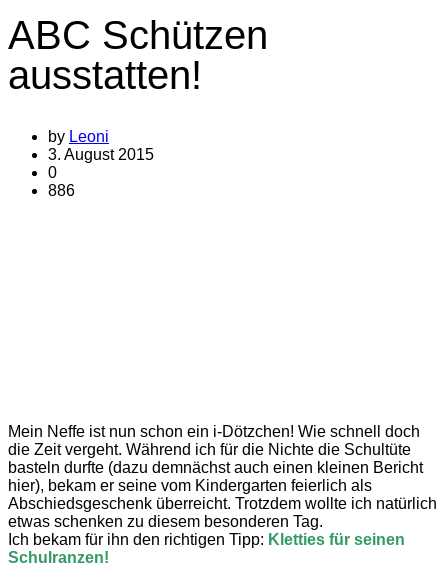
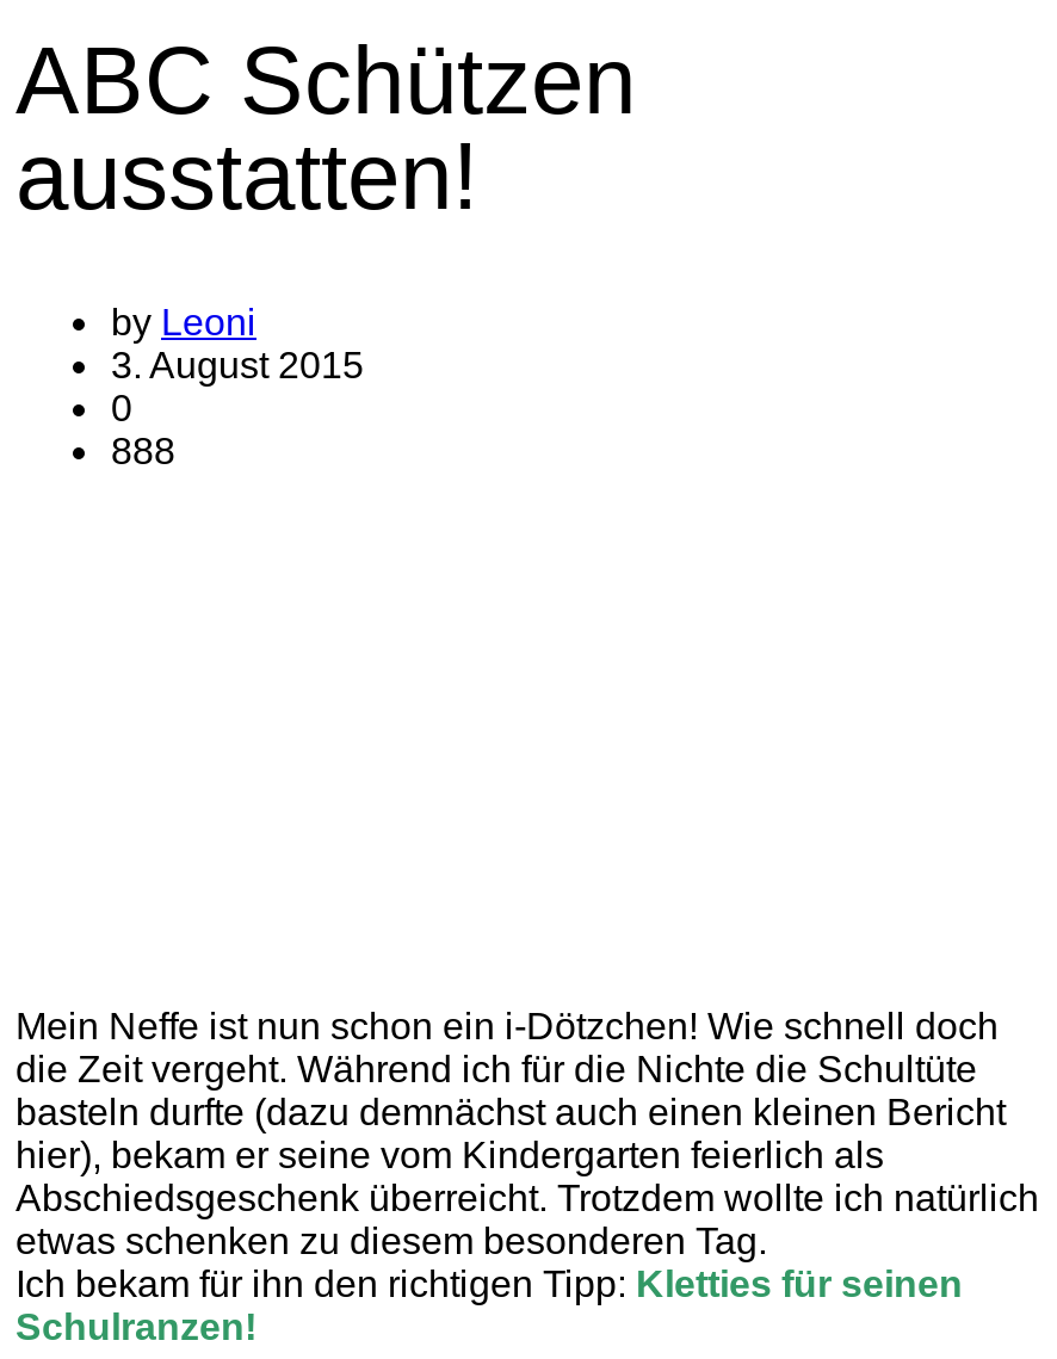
[48,182,75,199] 886 -> [111,432,175,472] 888

